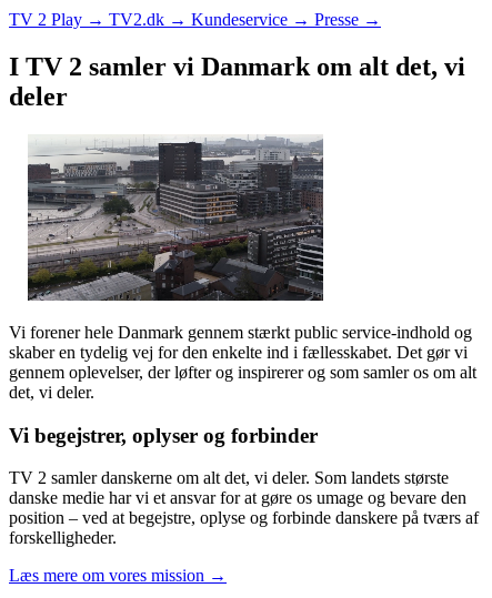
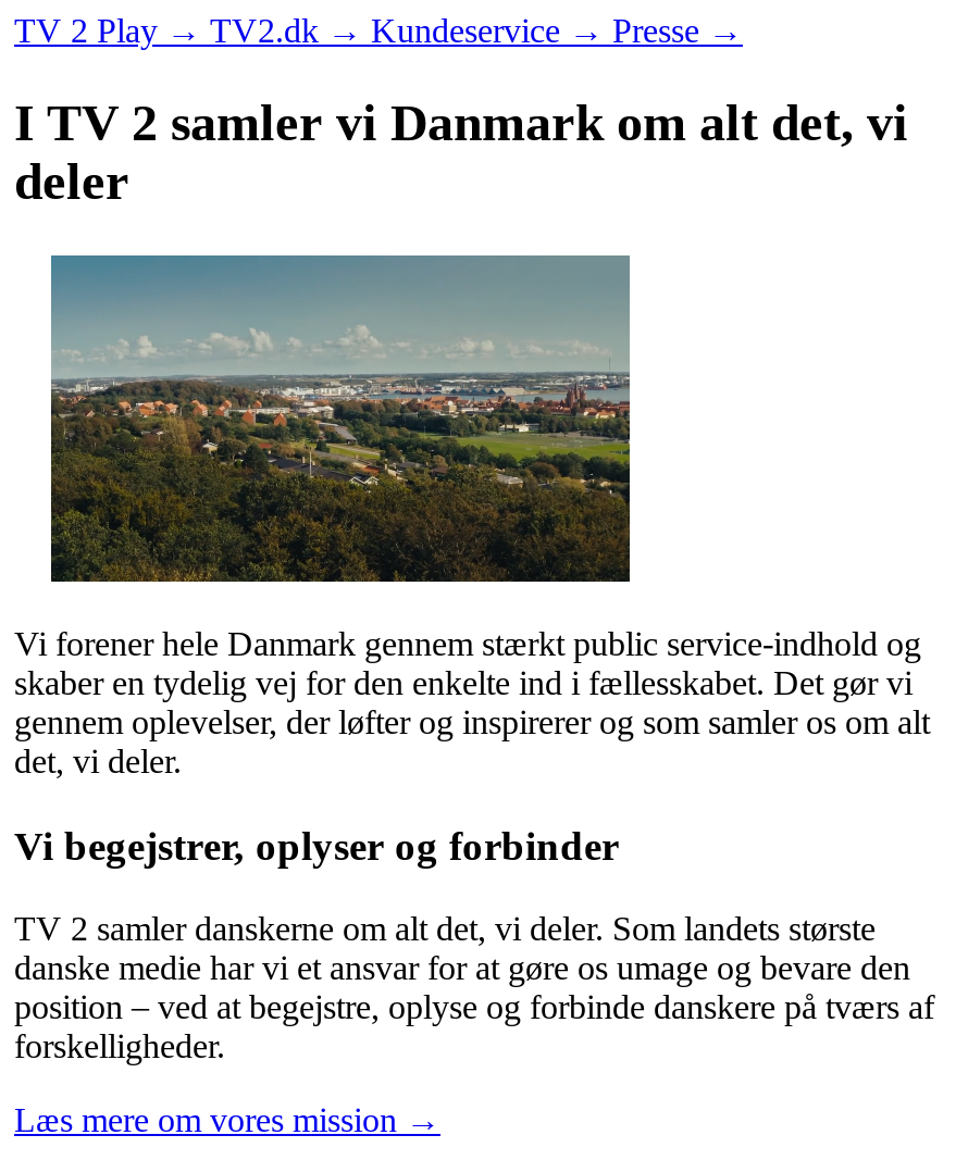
[27,134,324,302] [image] -> [49,253,630,584] [image]

